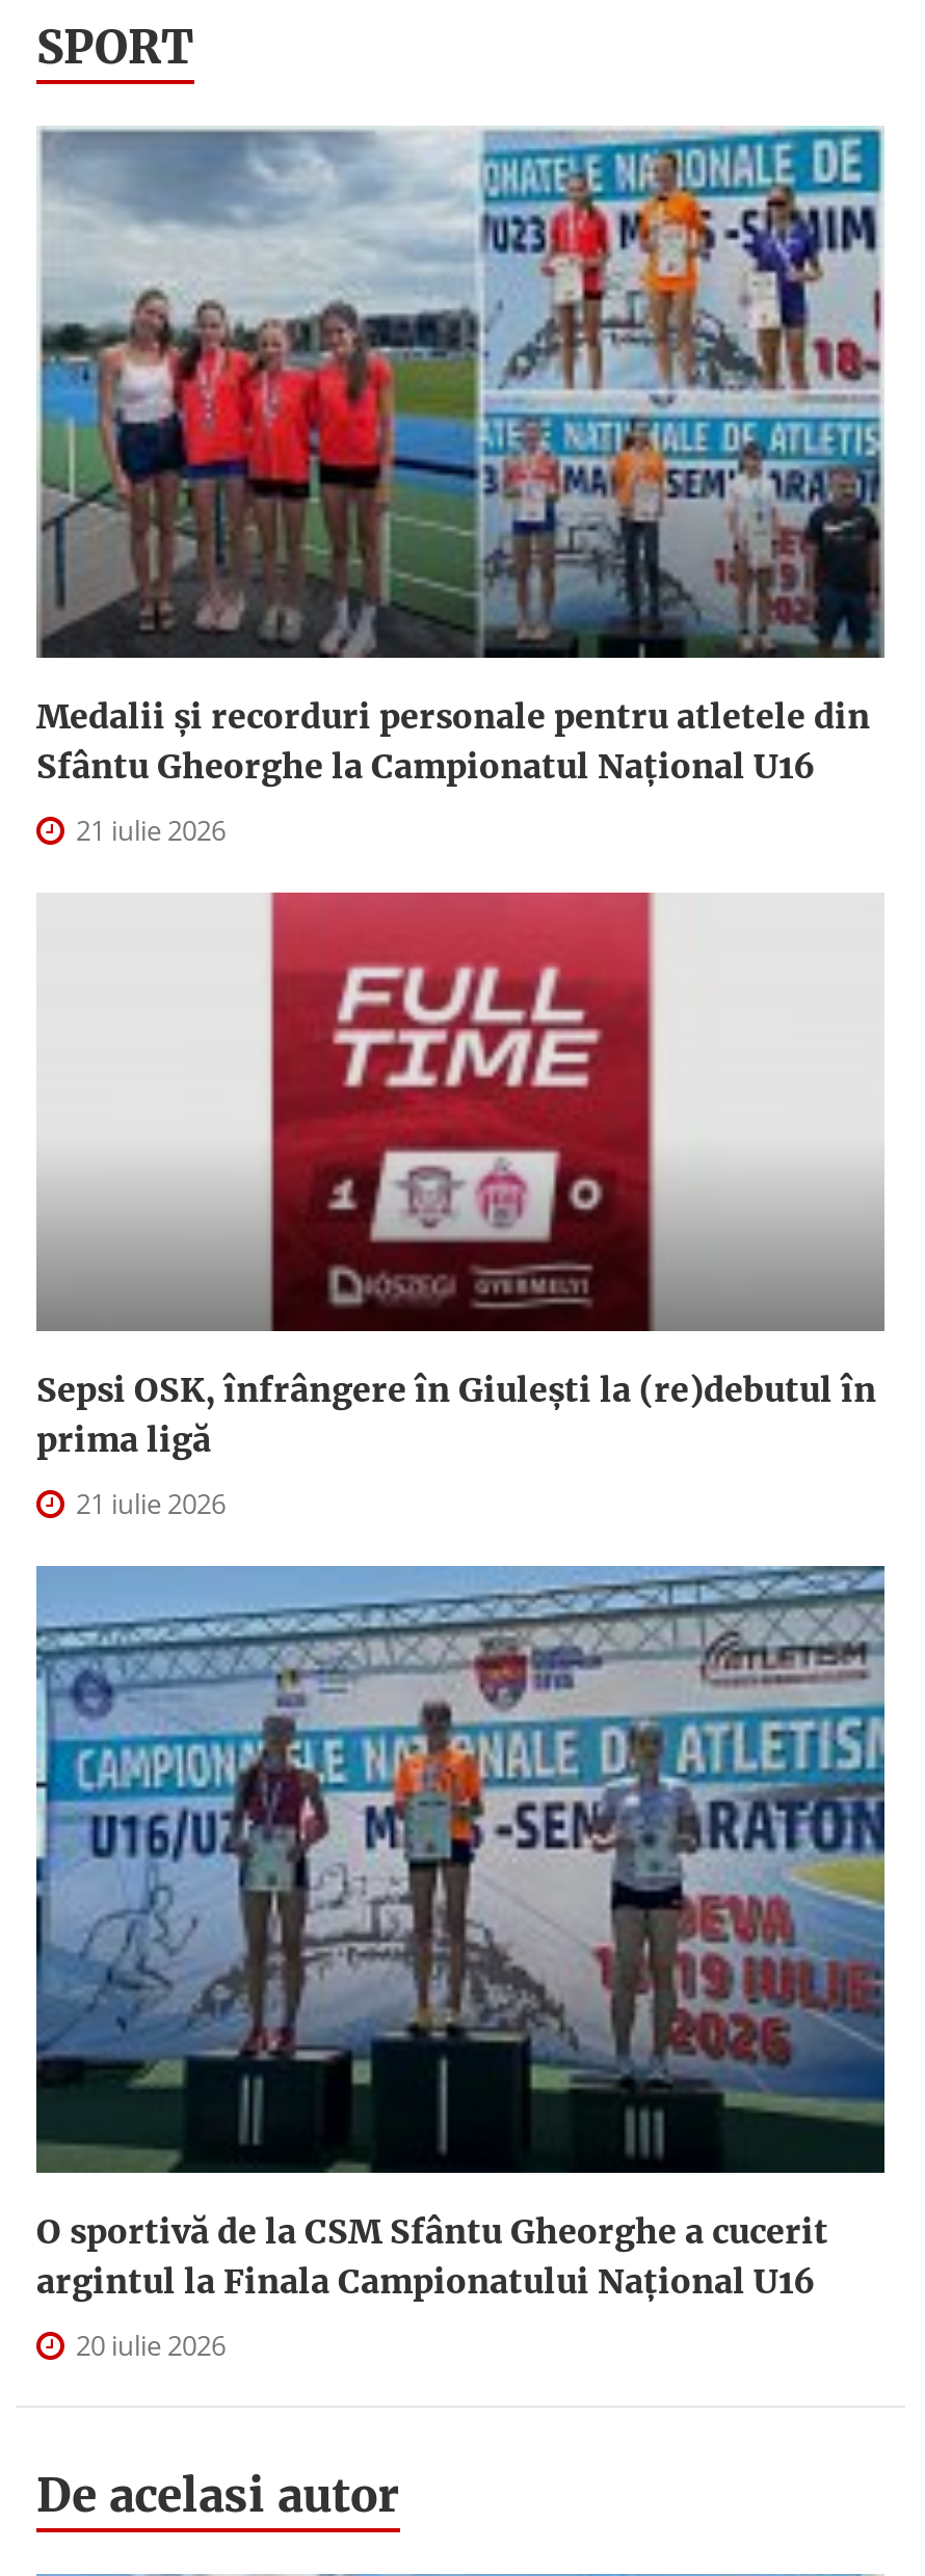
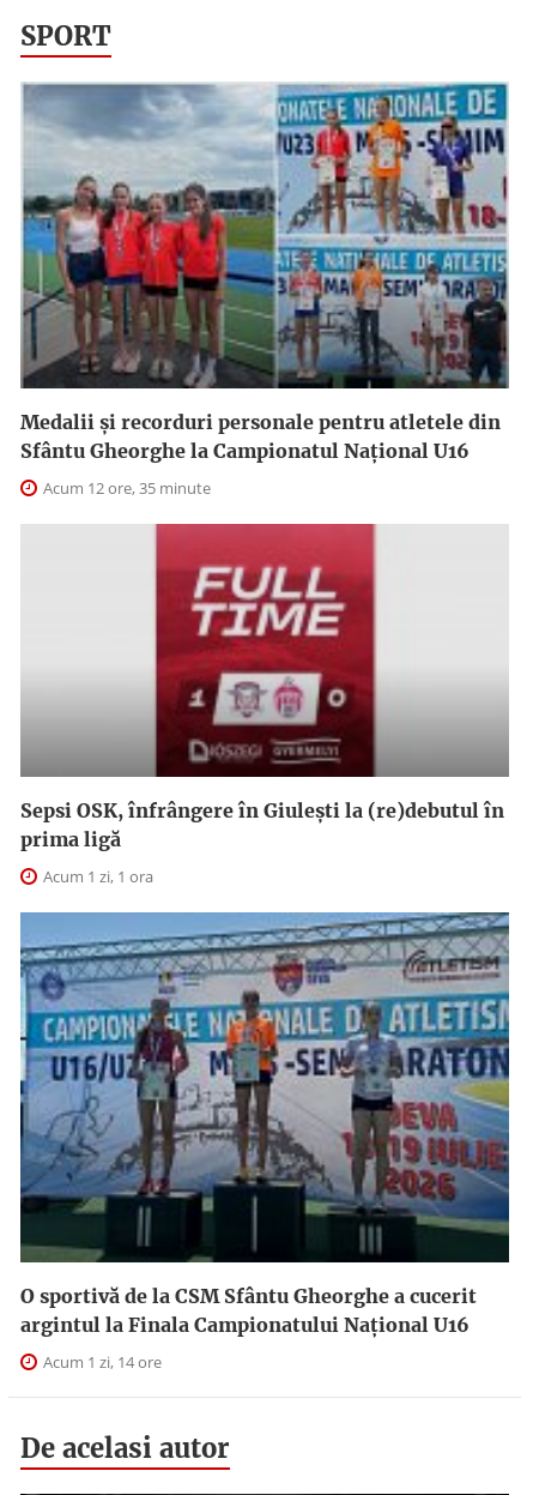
[70,812,226,849] 21 iulie 2026 -> [40,477,211,499] Acum 12 ore, 35 minute
[70,1485,226,1522] 21 iulie 2026 -> [40,866,153,887] Acum 1 zi, 1 ora
[70,2327,226,2365] 20 iulie 2026 -> [40,1352,162,1373] Acum 1 zi, 14 ore

